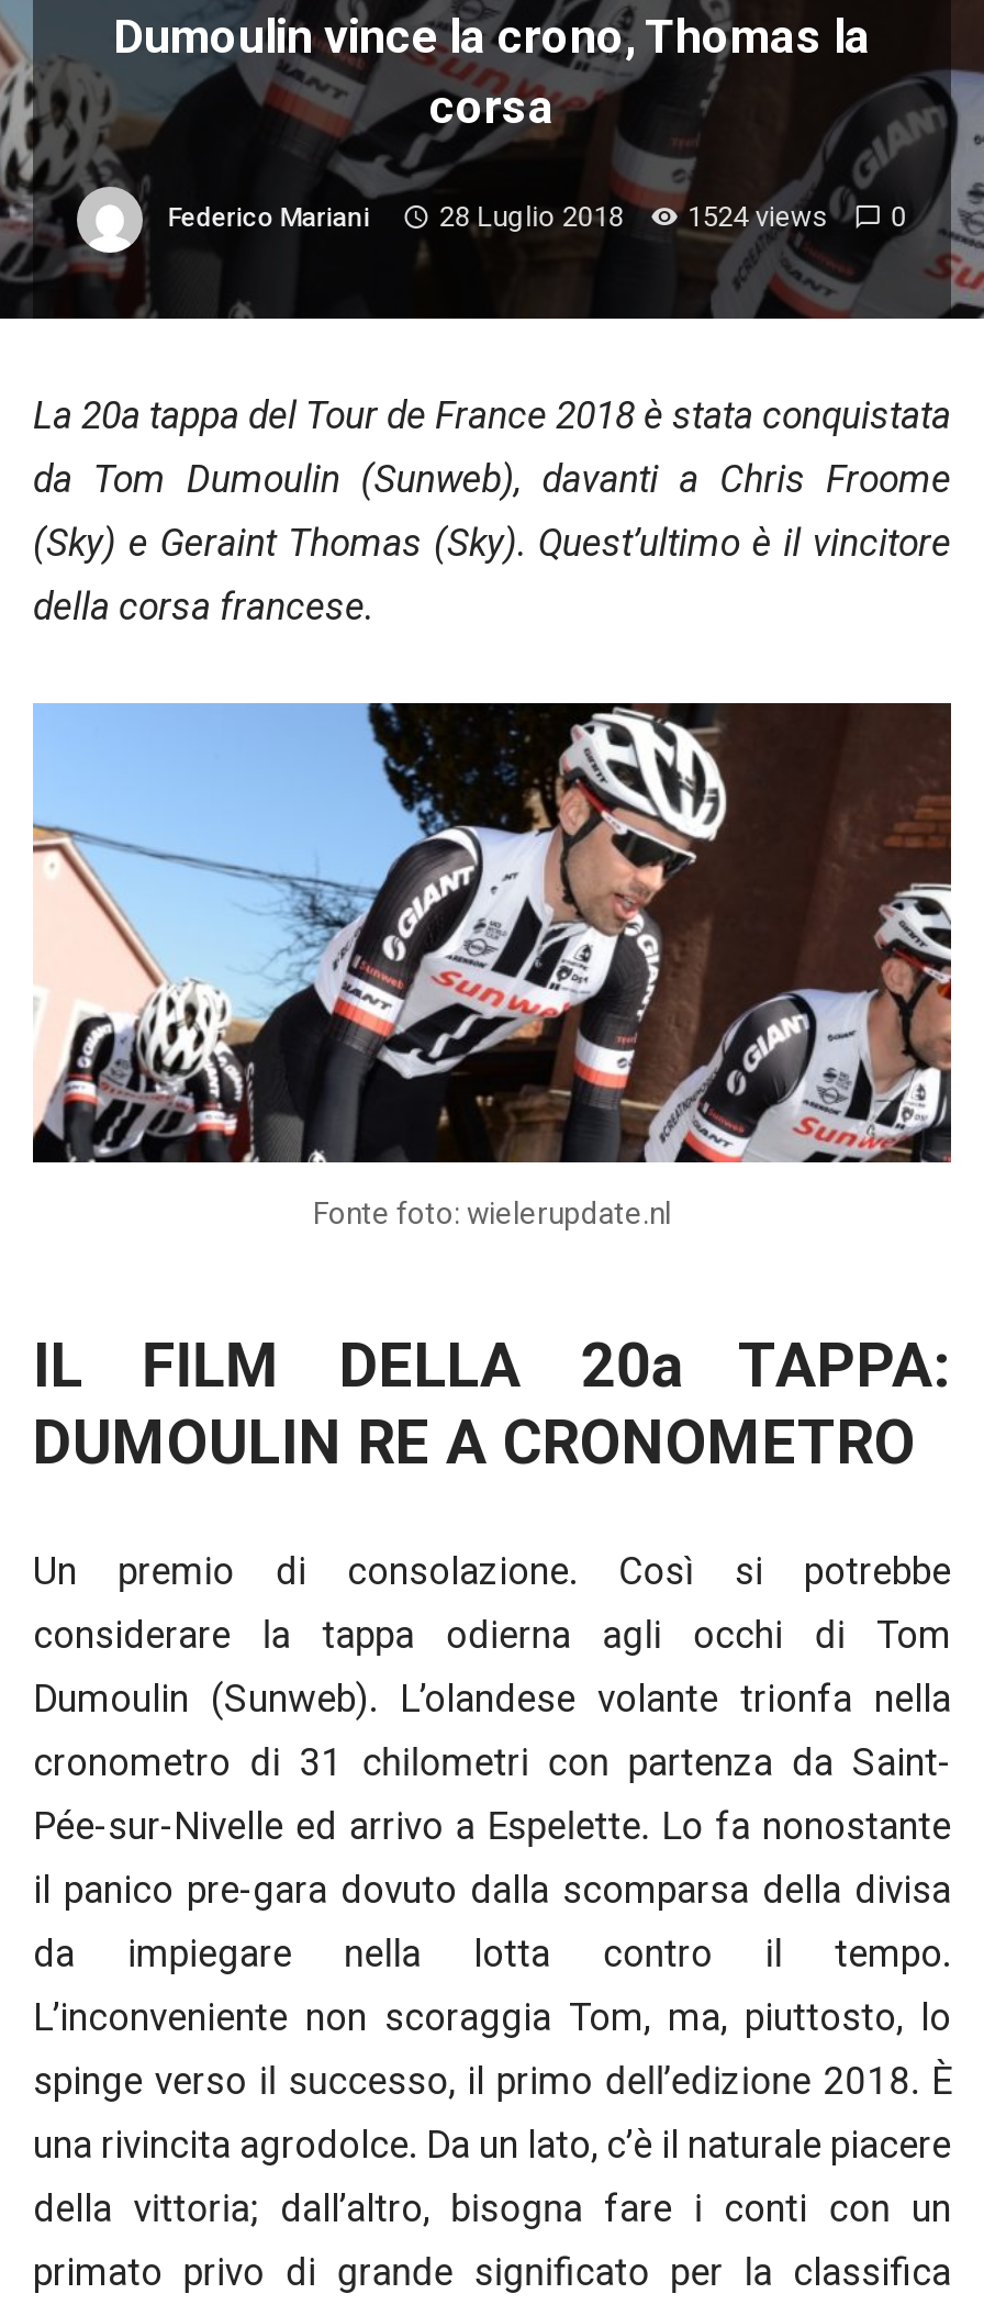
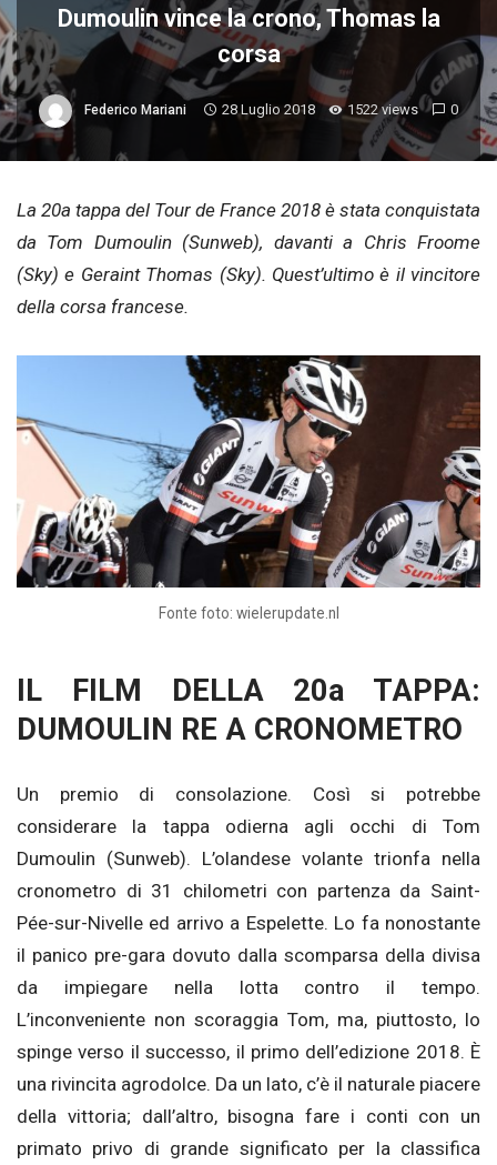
[440,201,907,234] 28 Luglio 2018 1524 views 0 -> [222,102,458,118] 28 Luglio 2018 1522 views 0

